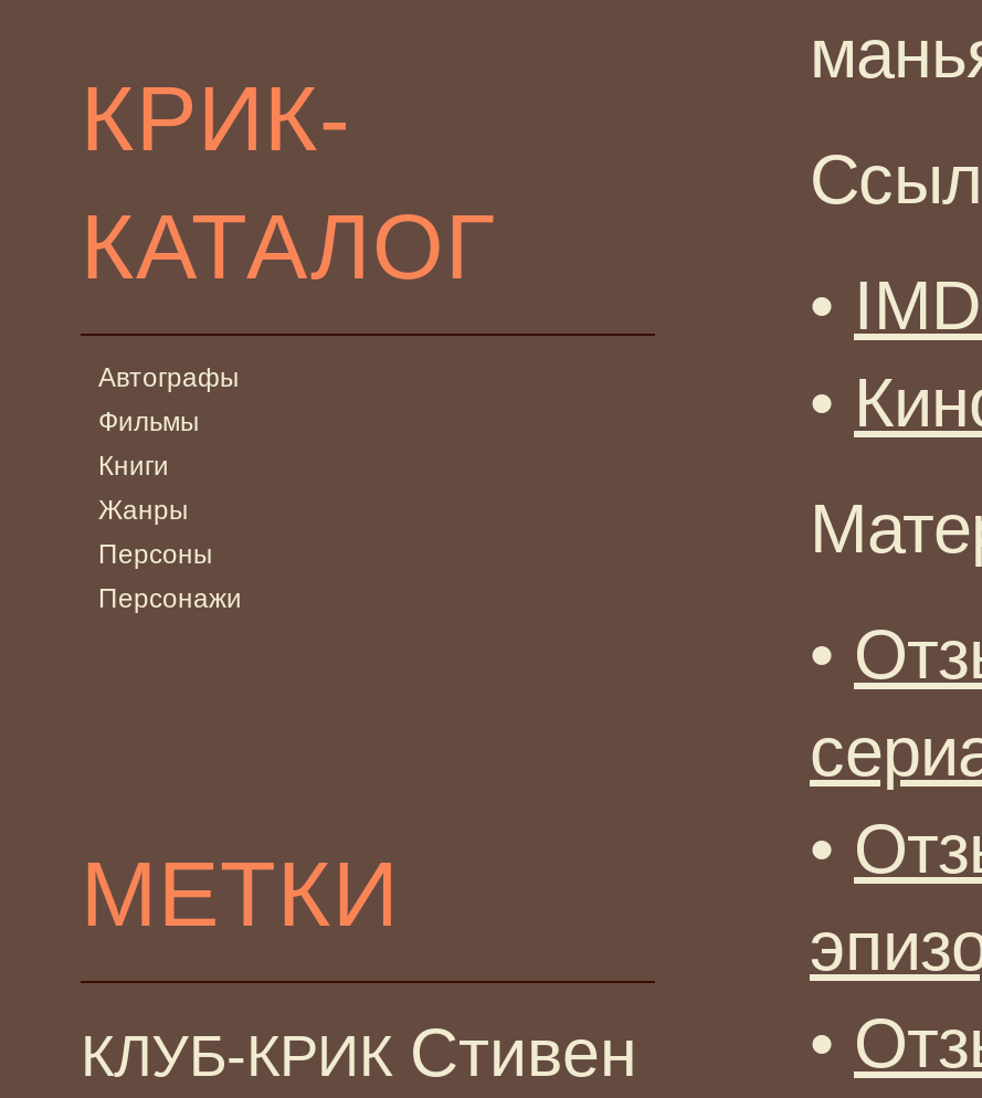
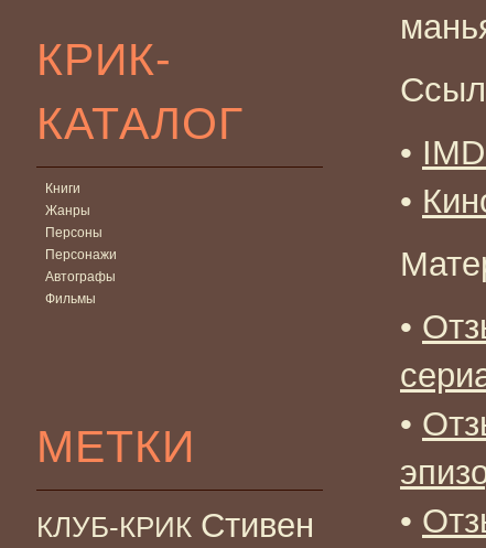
moved [98,362,240,437] -> [45,269,116,306]: Автографы | Фильмы
moved [98,450,242,614] -> [45,181,117,262]: Книги | Жанры | Персоны | Персонажи

